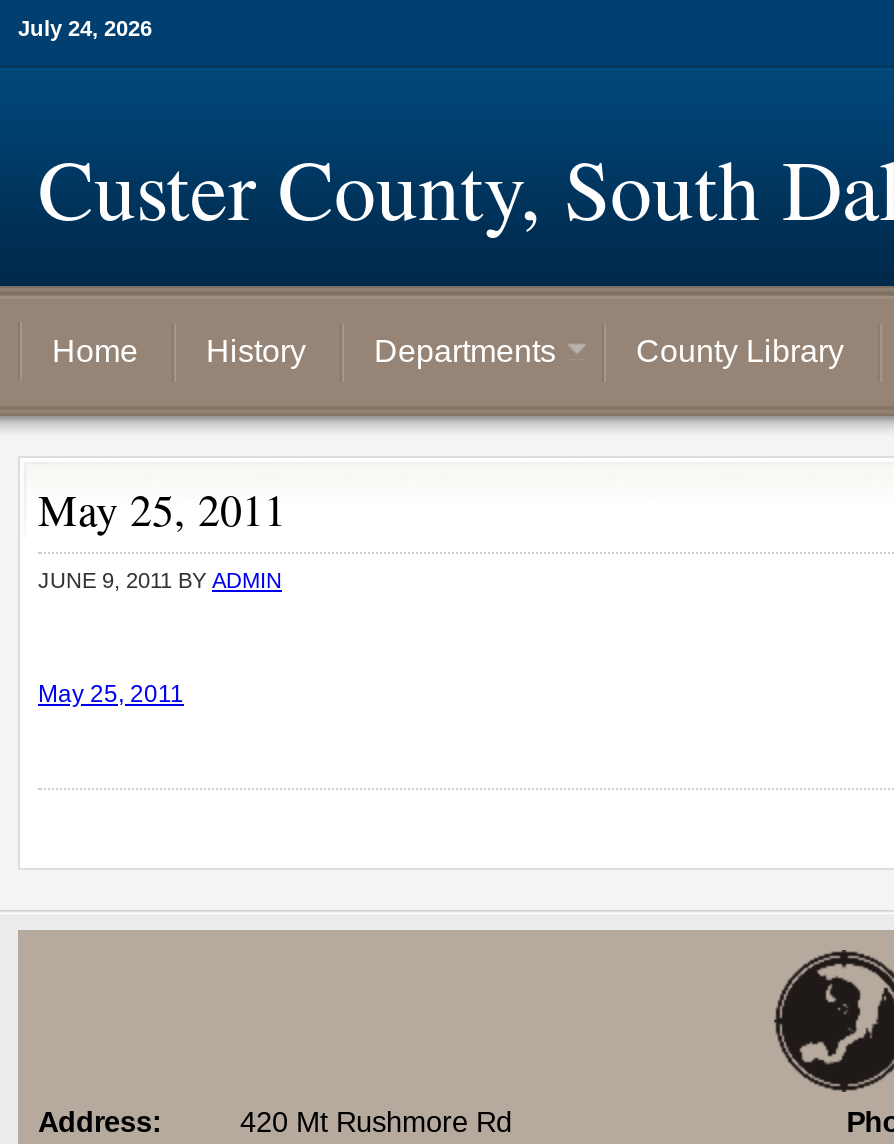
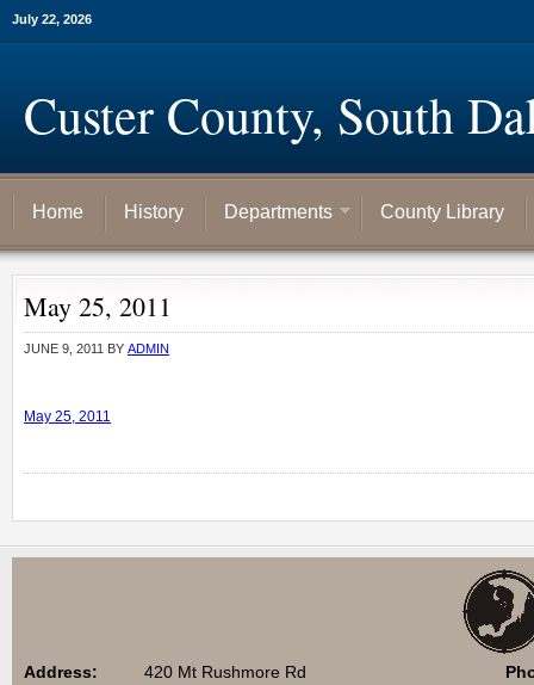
[18,16,152,40] July 24, 2026 -> [12,12,92,26] July 22, 2026

